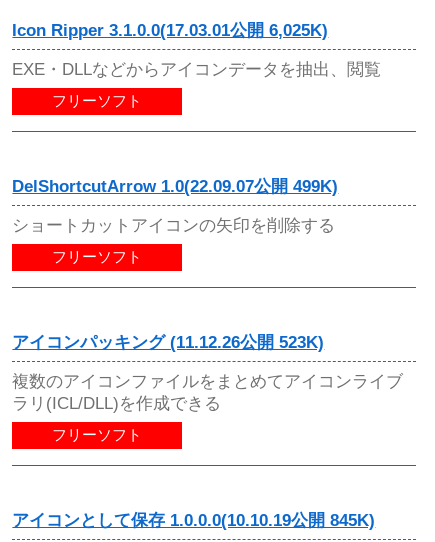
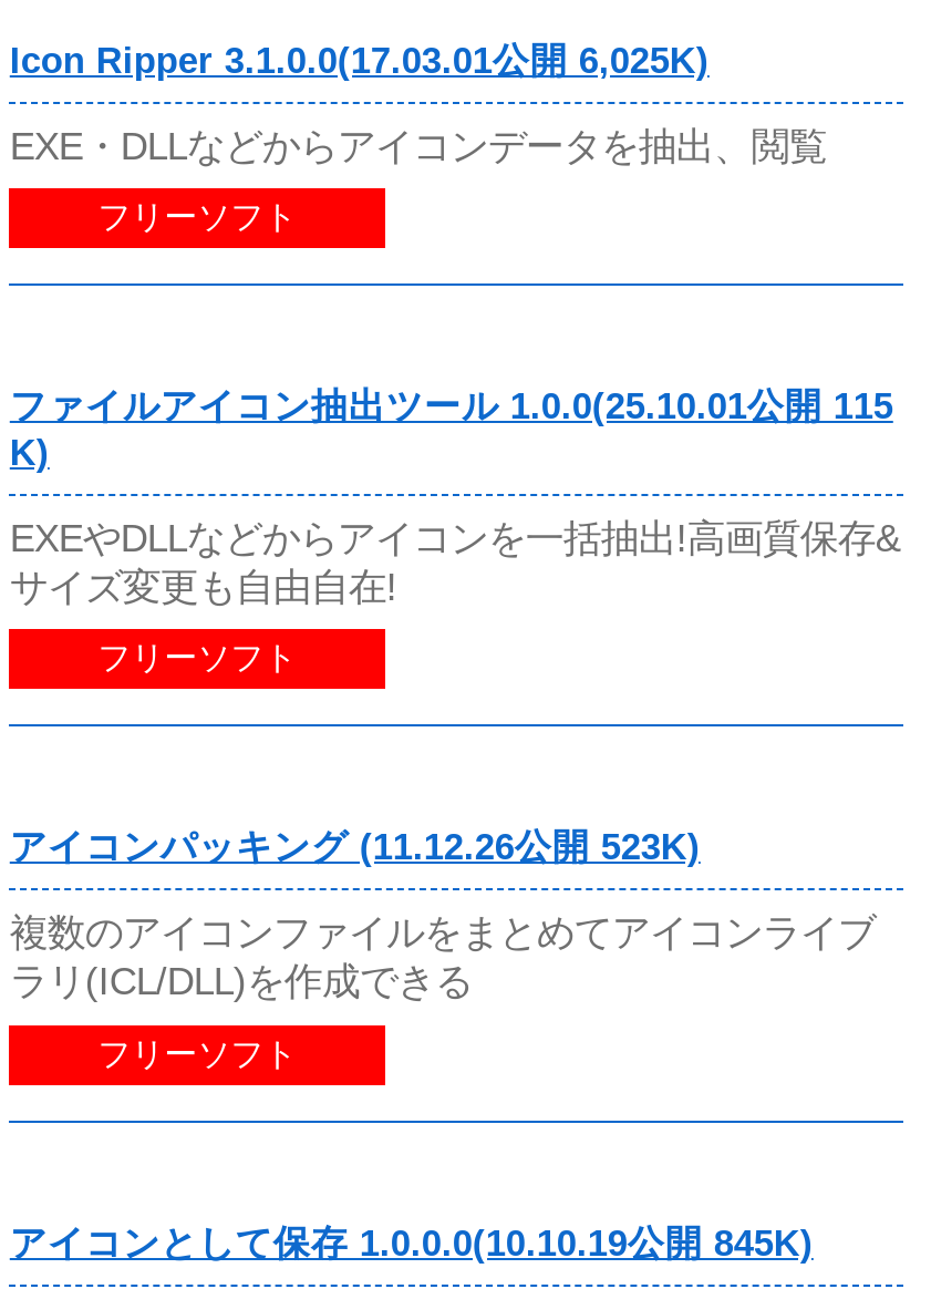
[12,177,338,196] DelShortcutArrow 1.0(22.09.07公開 499K) -> [10,386,893,475] ファイルアイコン抽出ツール 1.0.0(25.10.01公開 115 | K)
[12,215,335,235] ショートカットアイコンの矢印を削除する -> [10,517,900,610] EXEやDLLなどからアイコンを一括抽出!高画質保存& | サイズ変更も自由自在!

